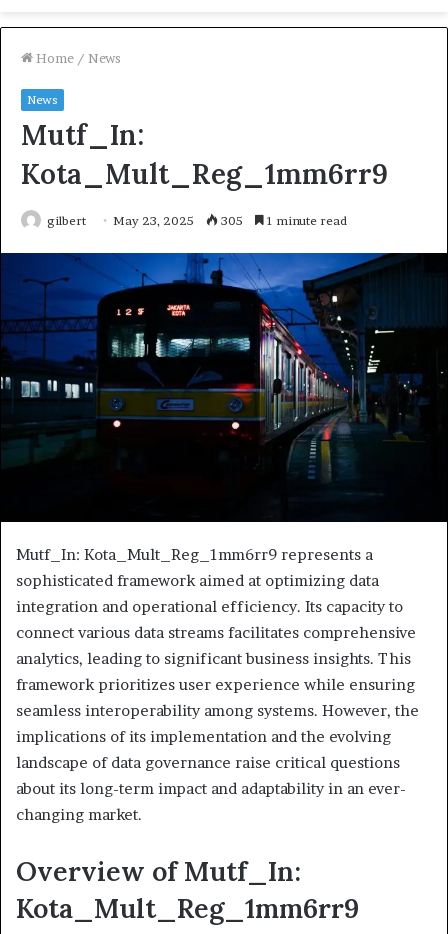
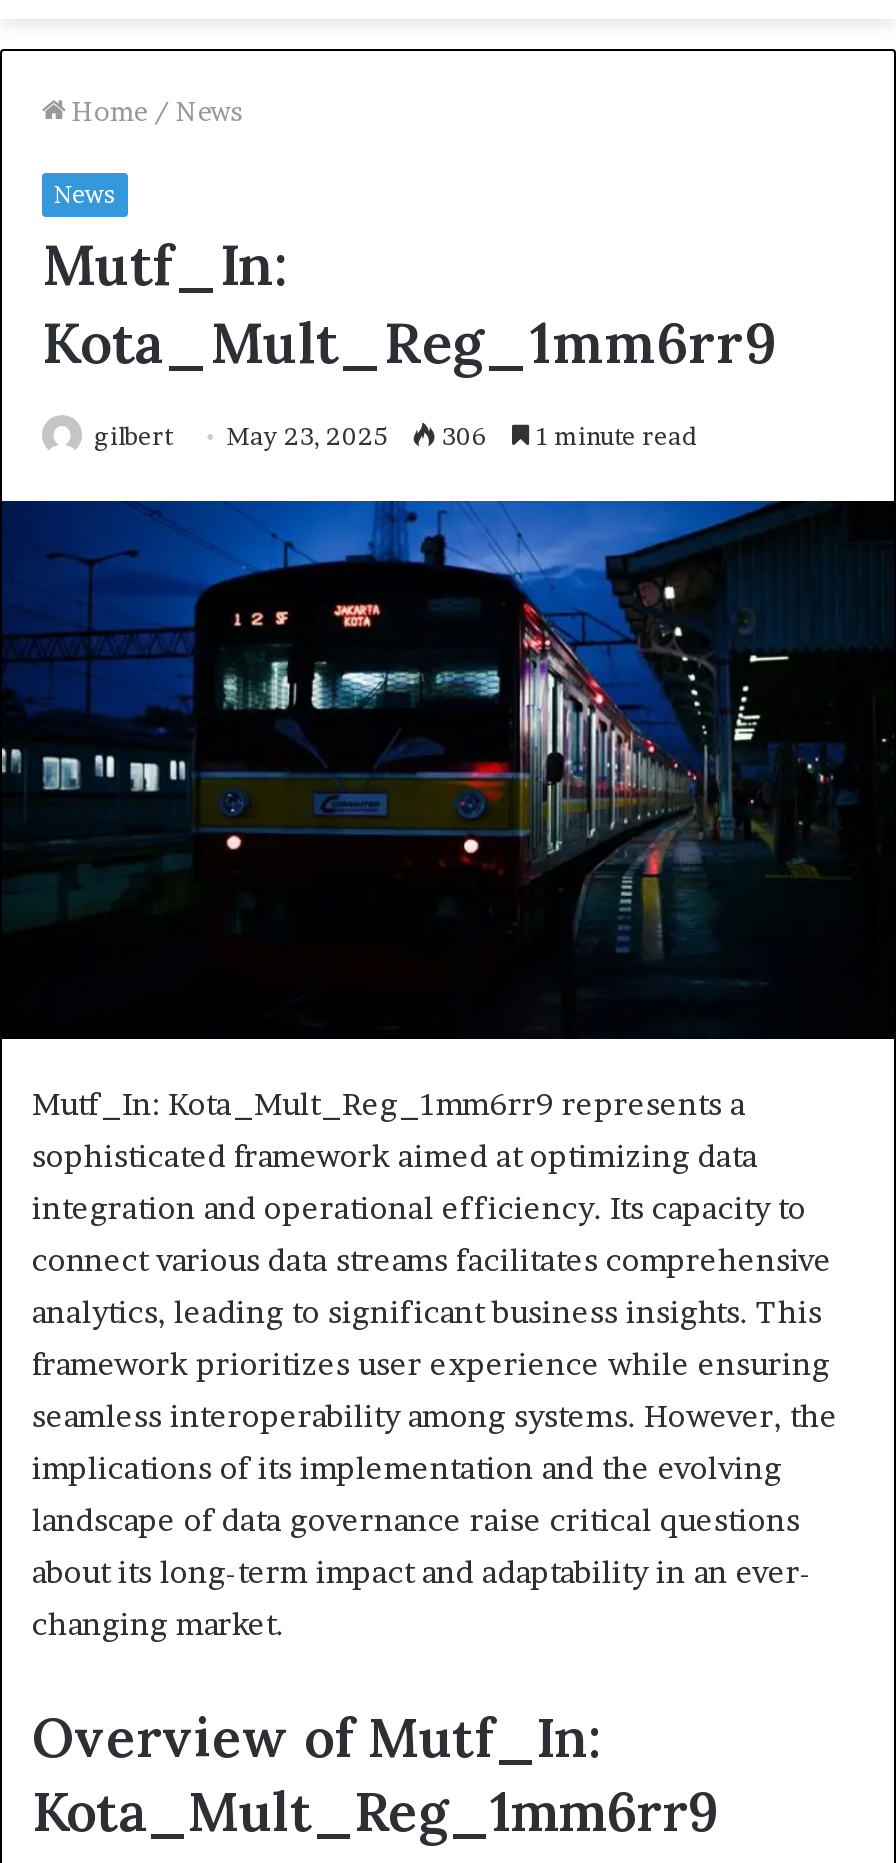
[47,213,347,228] gilbert May 23, 2025 305 1 minute read -> [94,422,696,452] gilbert May 23, 2025 306 1 minute read

